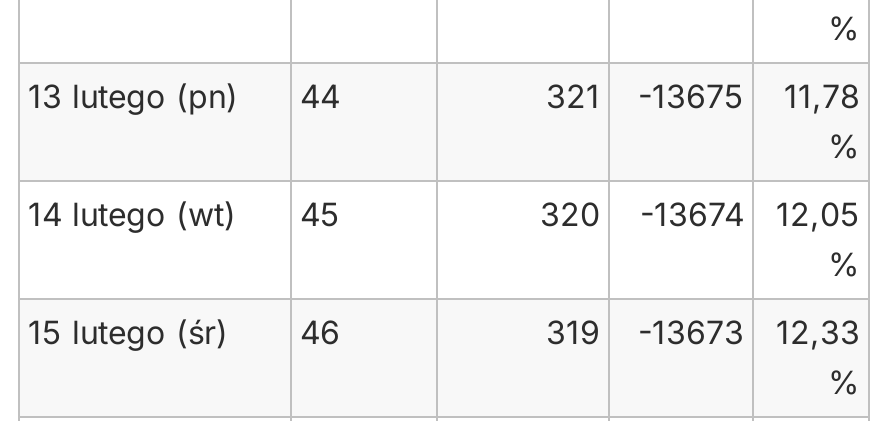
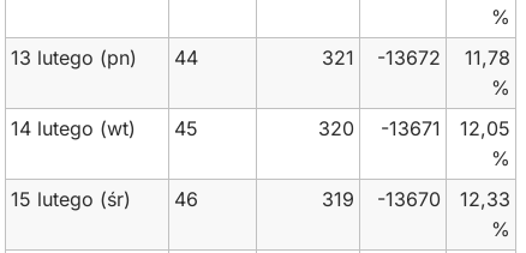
[546,76,860,116] 321 -13675 11,78 -> [322,46,510,70] 321 -13672 11,78
[540,194,860,234] 320 -13674 12,05 -> [318,116,510,140] 320 -13671 12,05
[546,312,860,352] 319 -13673 12,33 -> [322,187,510,211] 319 -13670 12,33

